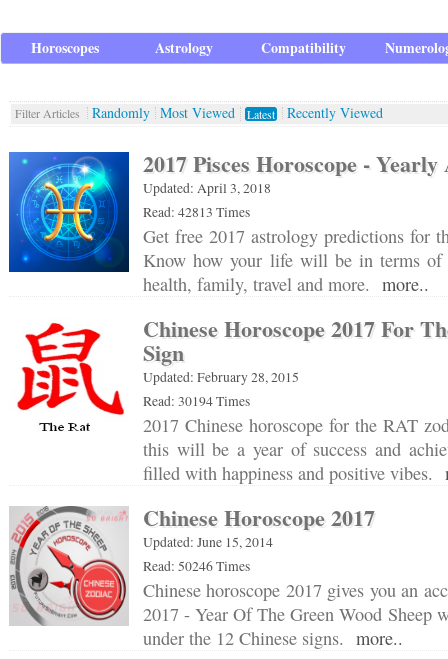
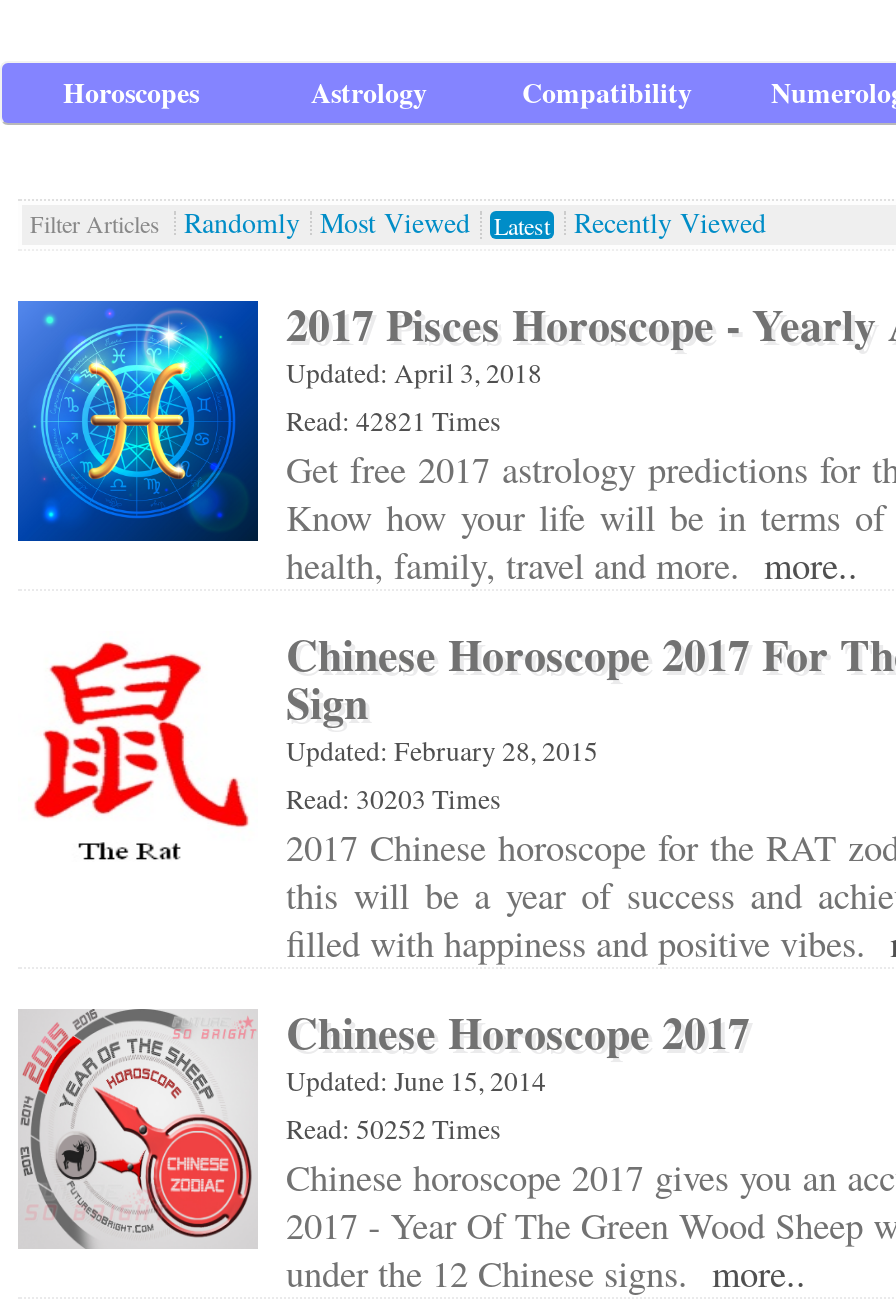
[143,202,250,221] Read: 42813 Times -> [286,401,500,439] Read: 42821 Times
[143,391,250,410] Read: 30194 Times -> [286,779,500,817] Read: 30203 Times
[143,556,250,575] Read: 50246 Times -> [286,1109,500,1147] Read: 50252 Times

